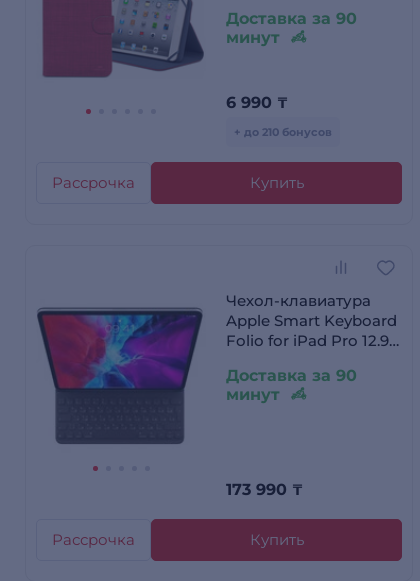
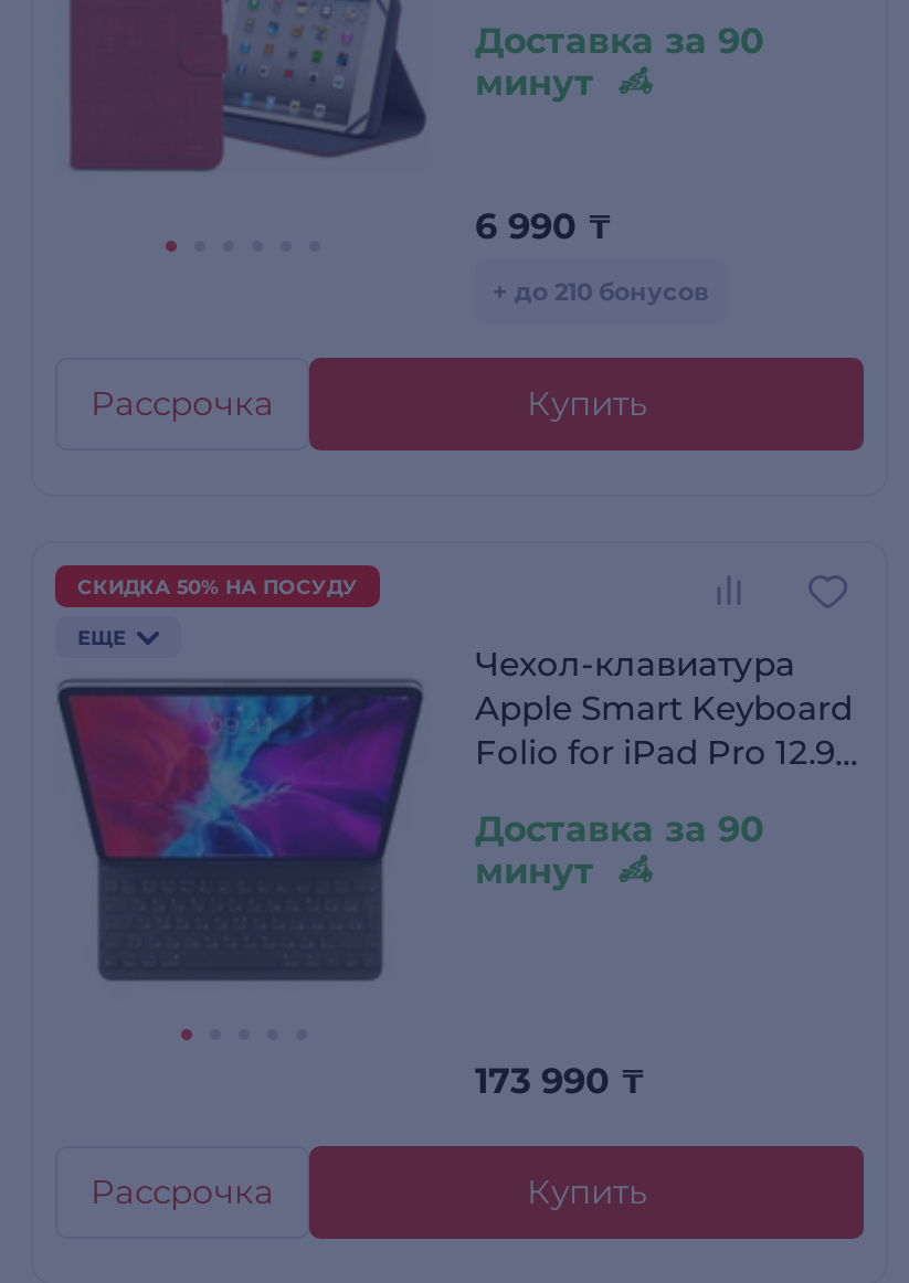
none -> [77,575,358,650] СКИДКА 50% НА ПОСУДУ | ЕЩЕ

